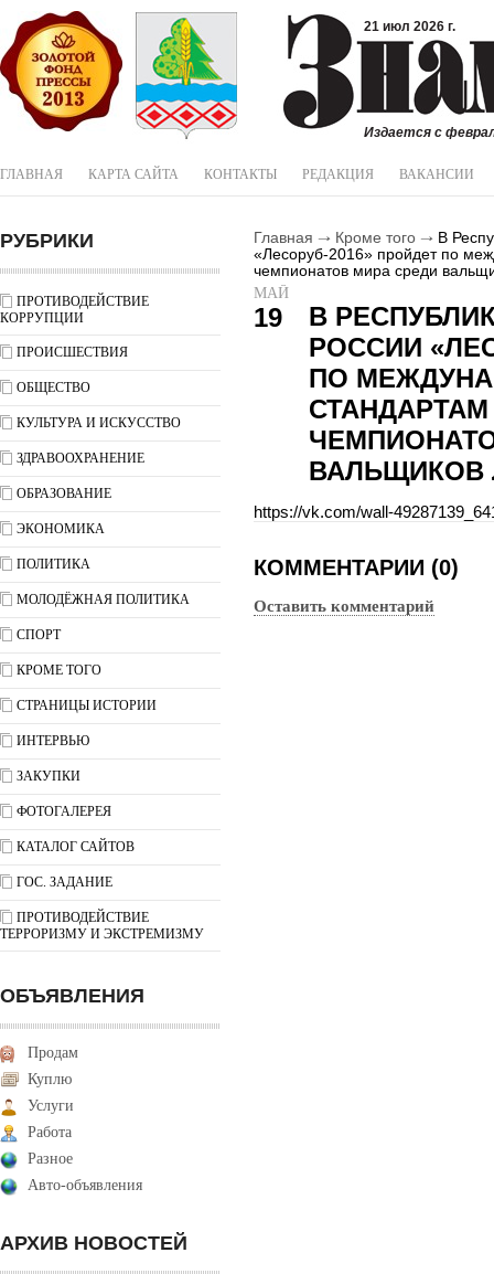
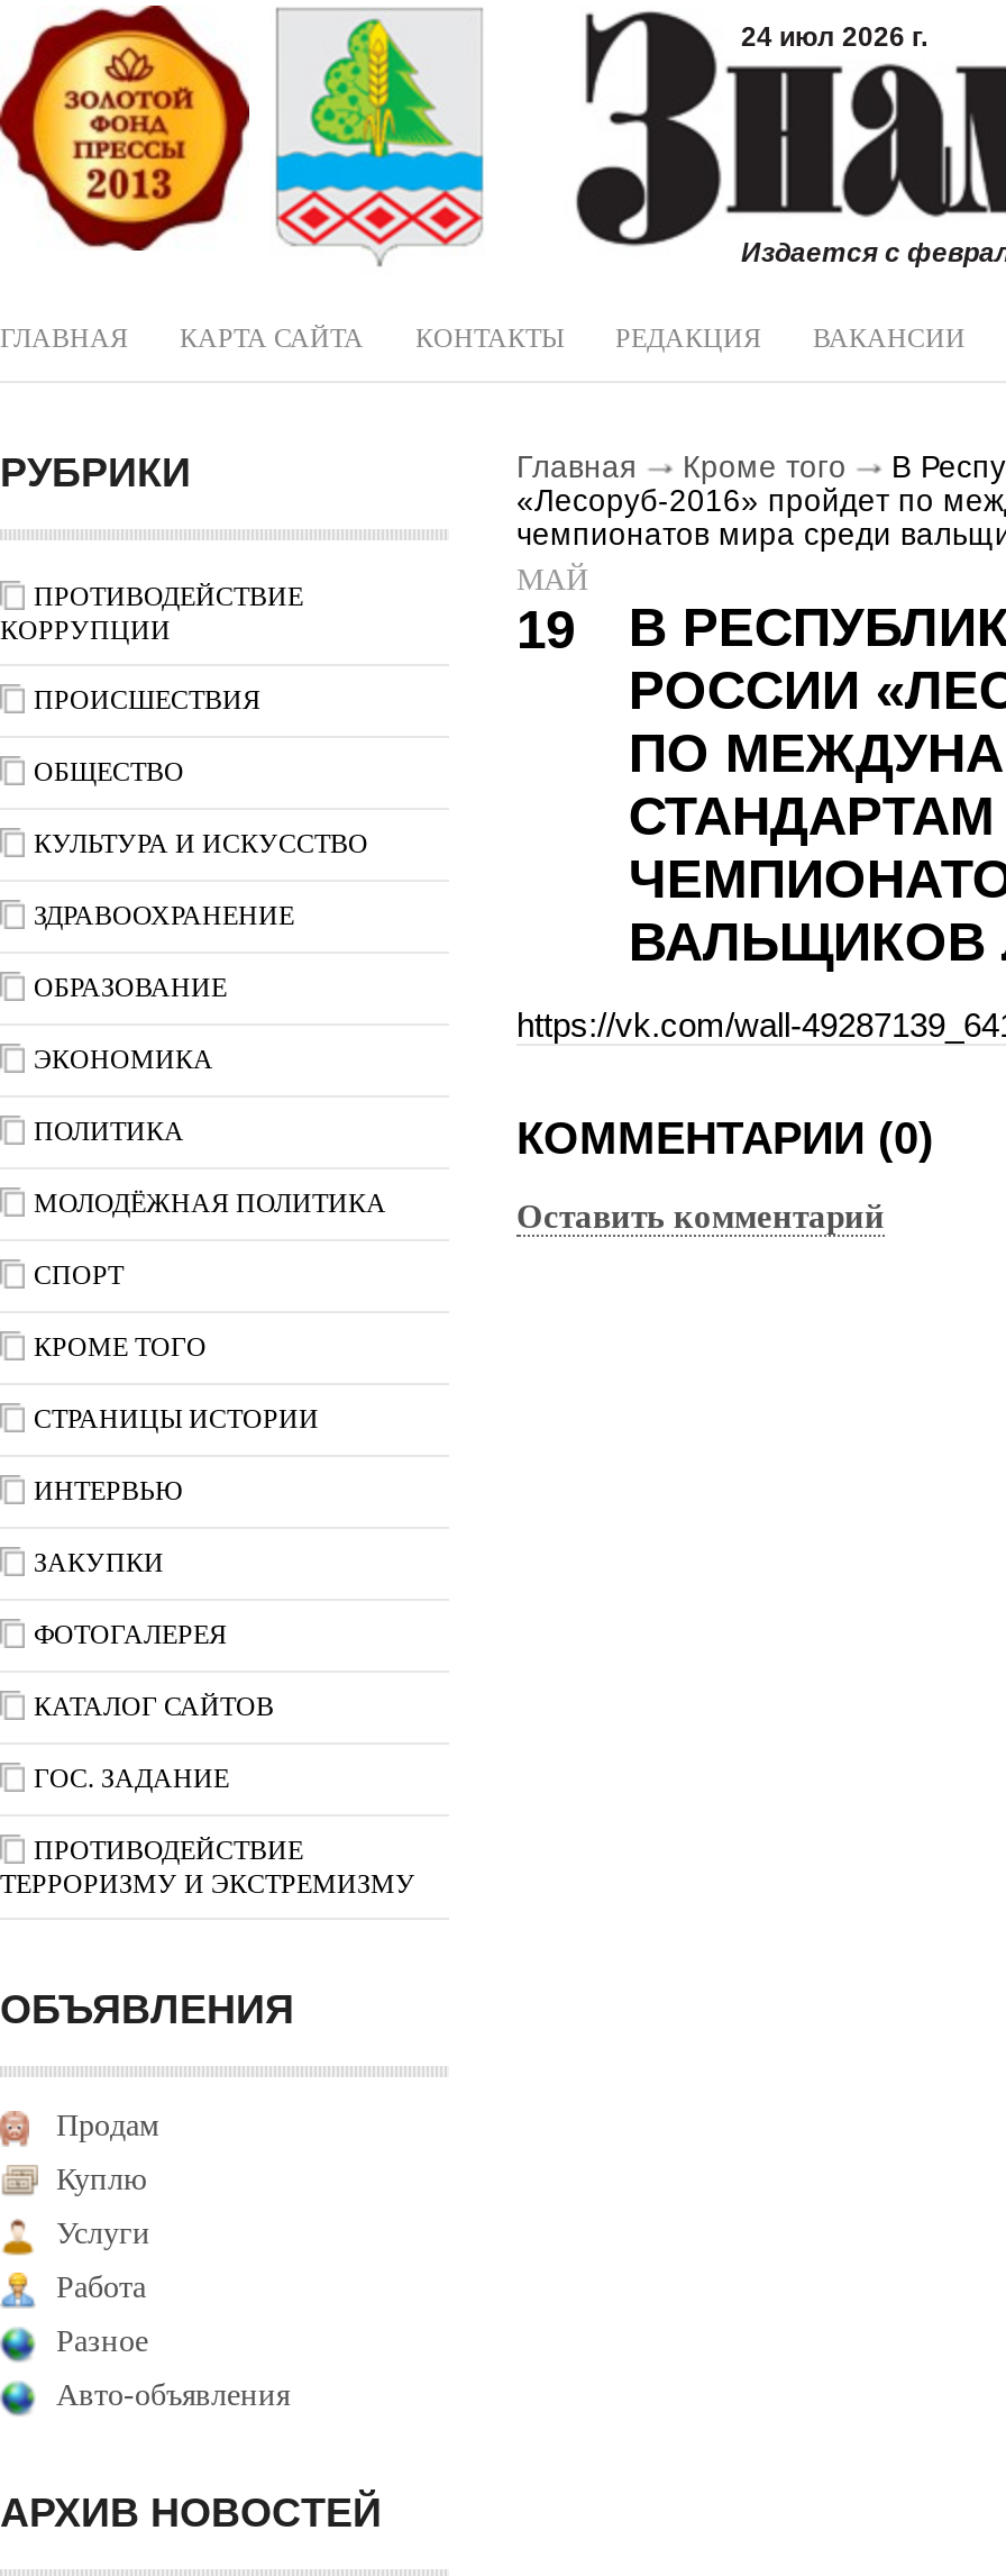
[364,19,455,34] 21 июл 2026 г. -> [741,21,927,53] 24 июл 2026 г.

